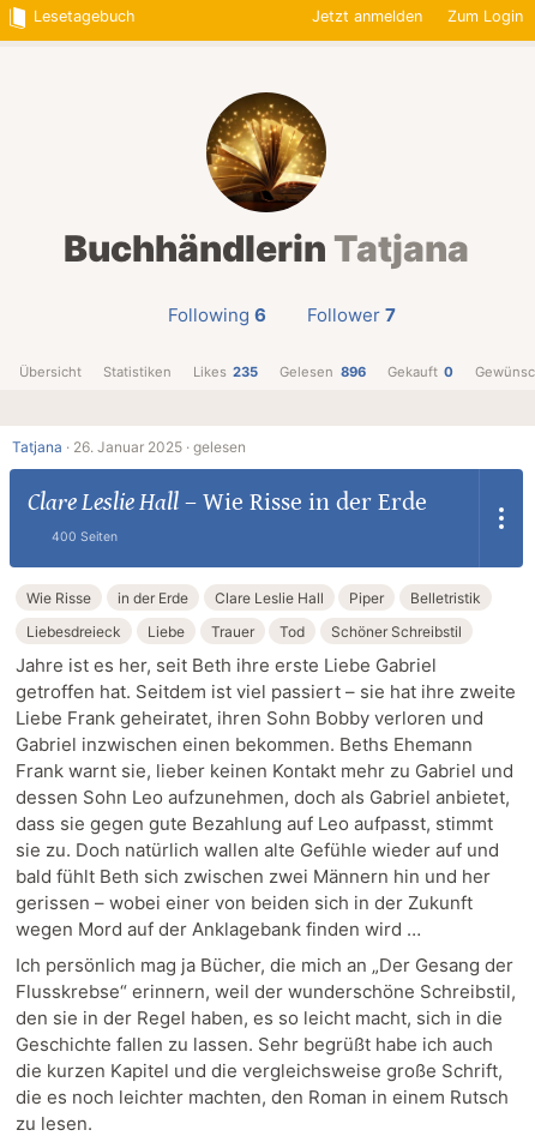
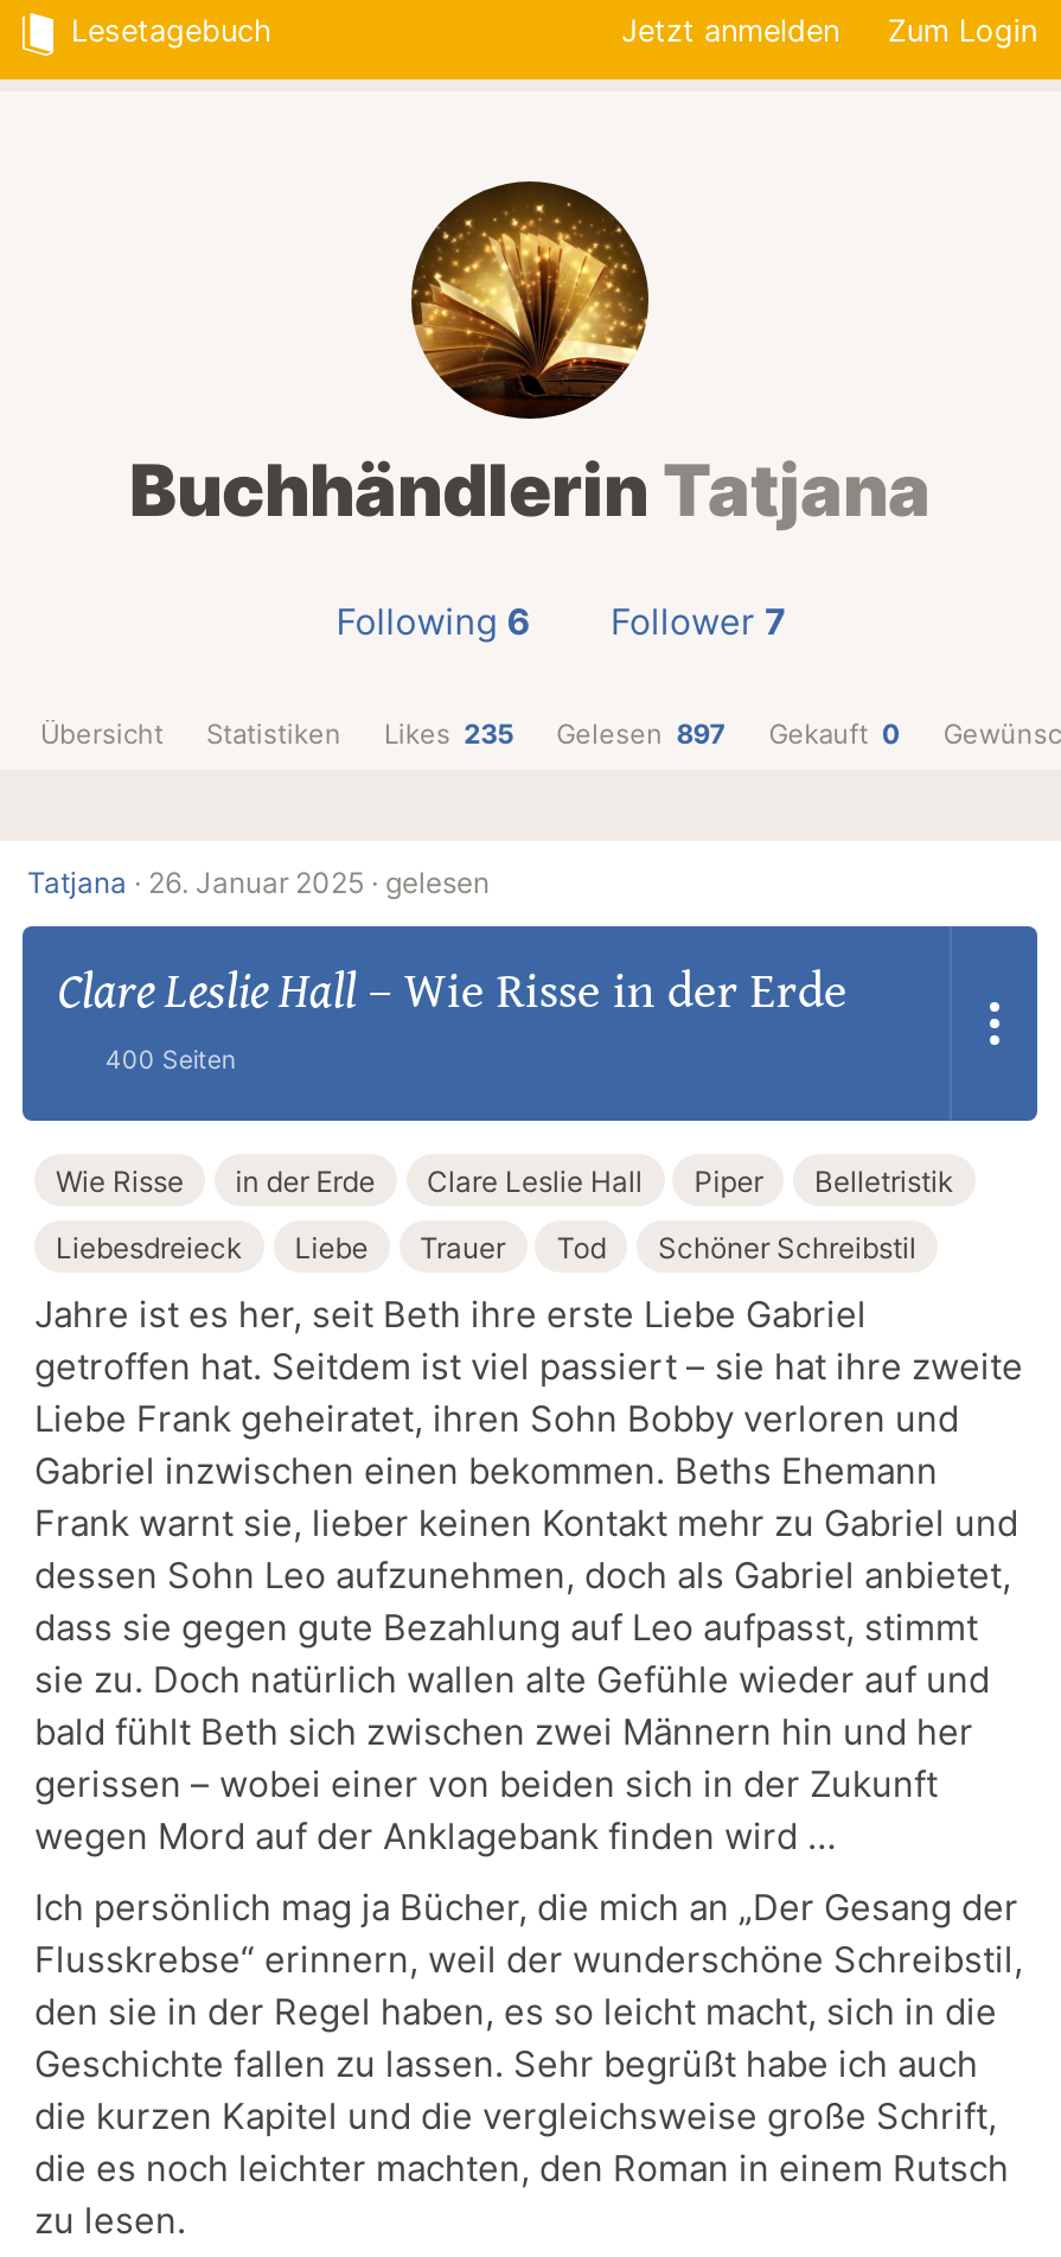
[280,363,366,380] Gelesen 896 -> [556,716,726,750] Gelesen 897

